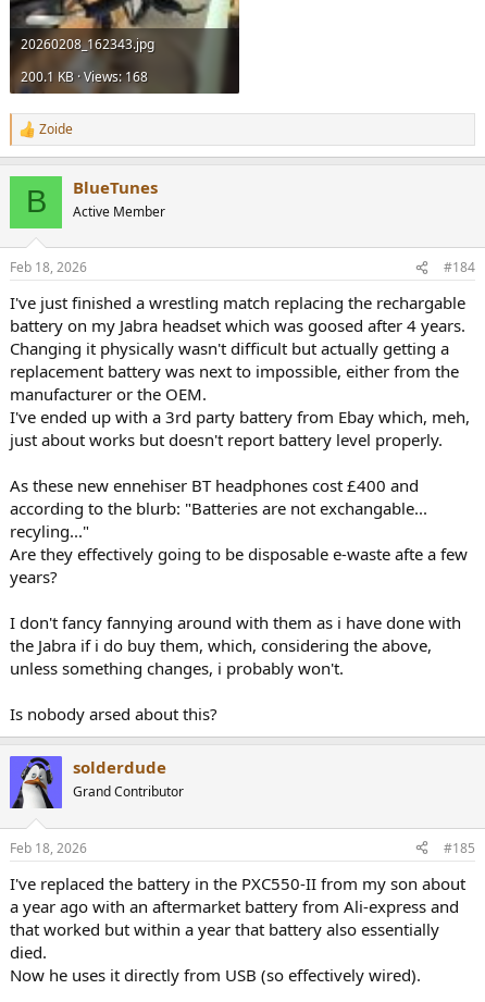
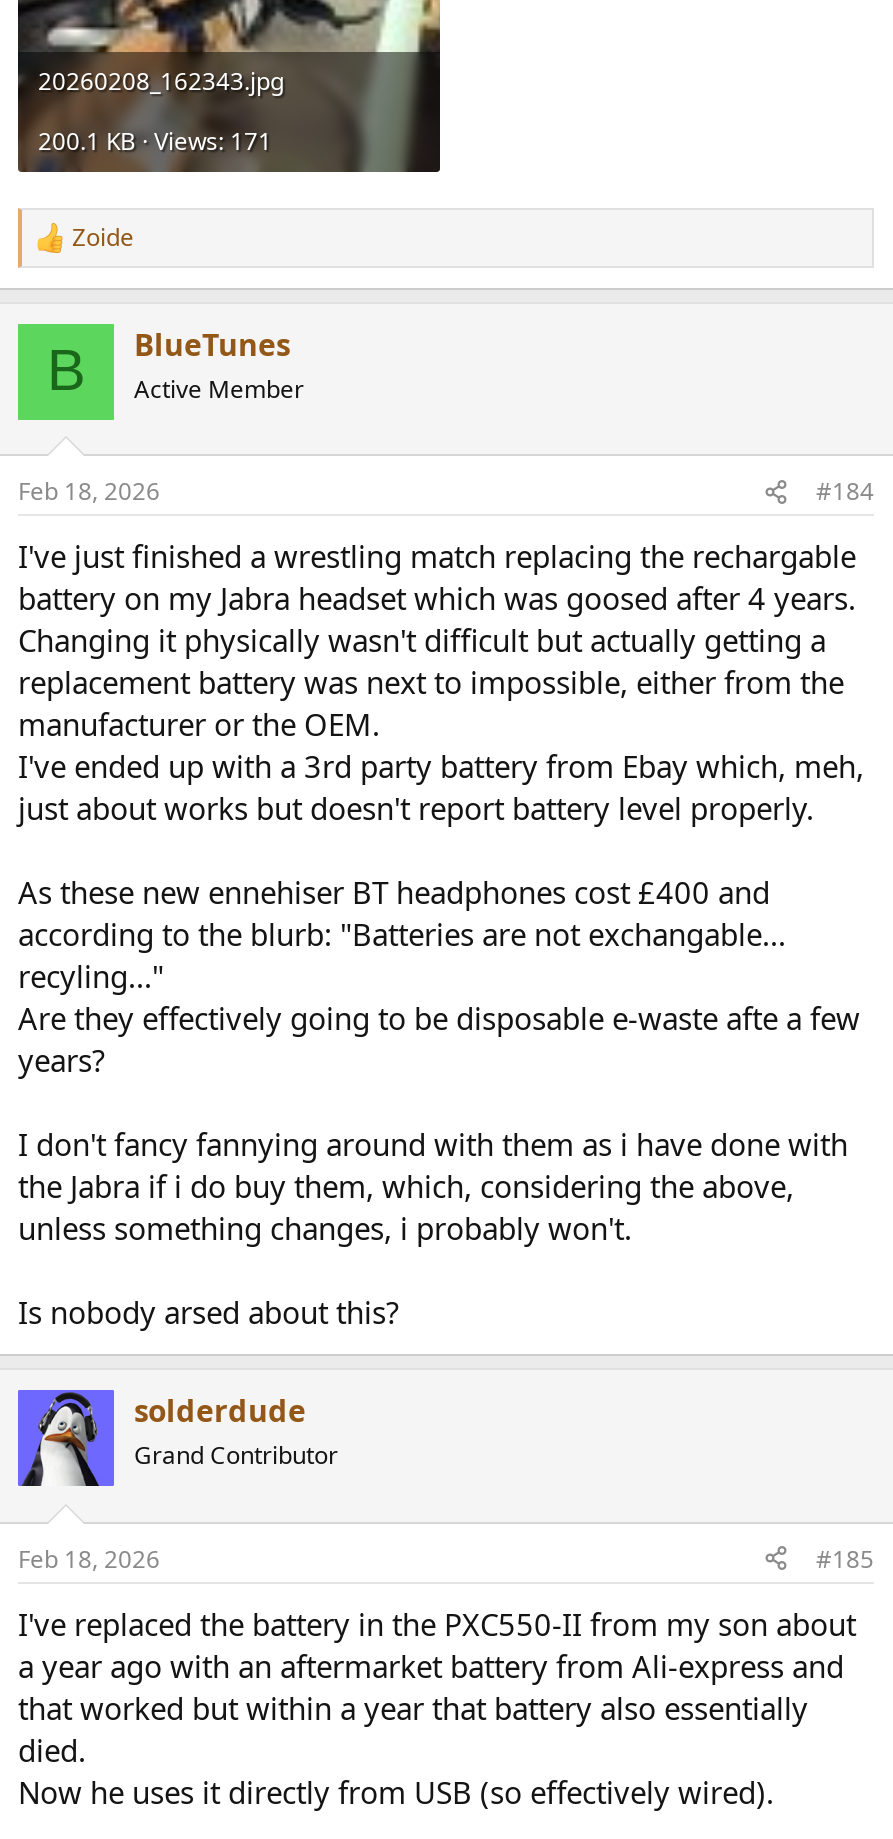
[21,67,148,86] 200.1 KB · Views: 168 -> [38,124,272,158] 200.1 KB · Views: 171

